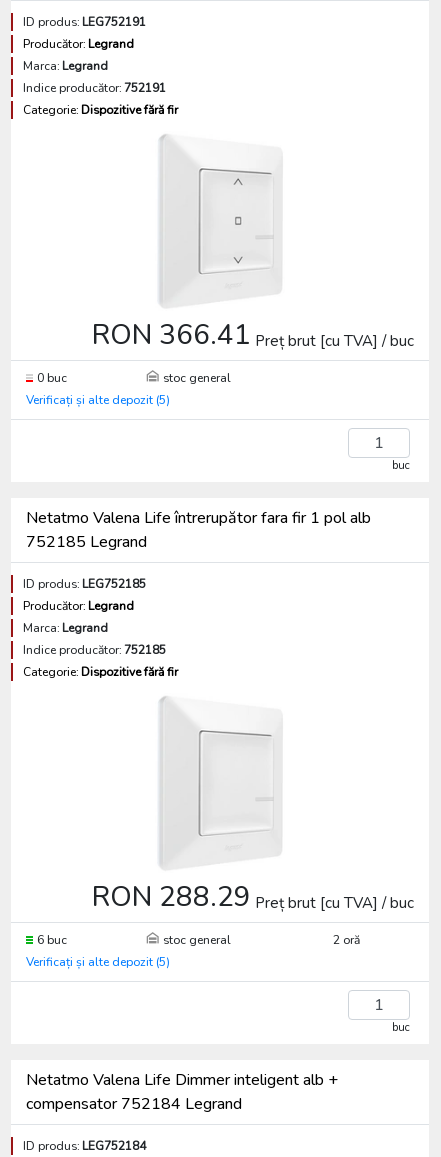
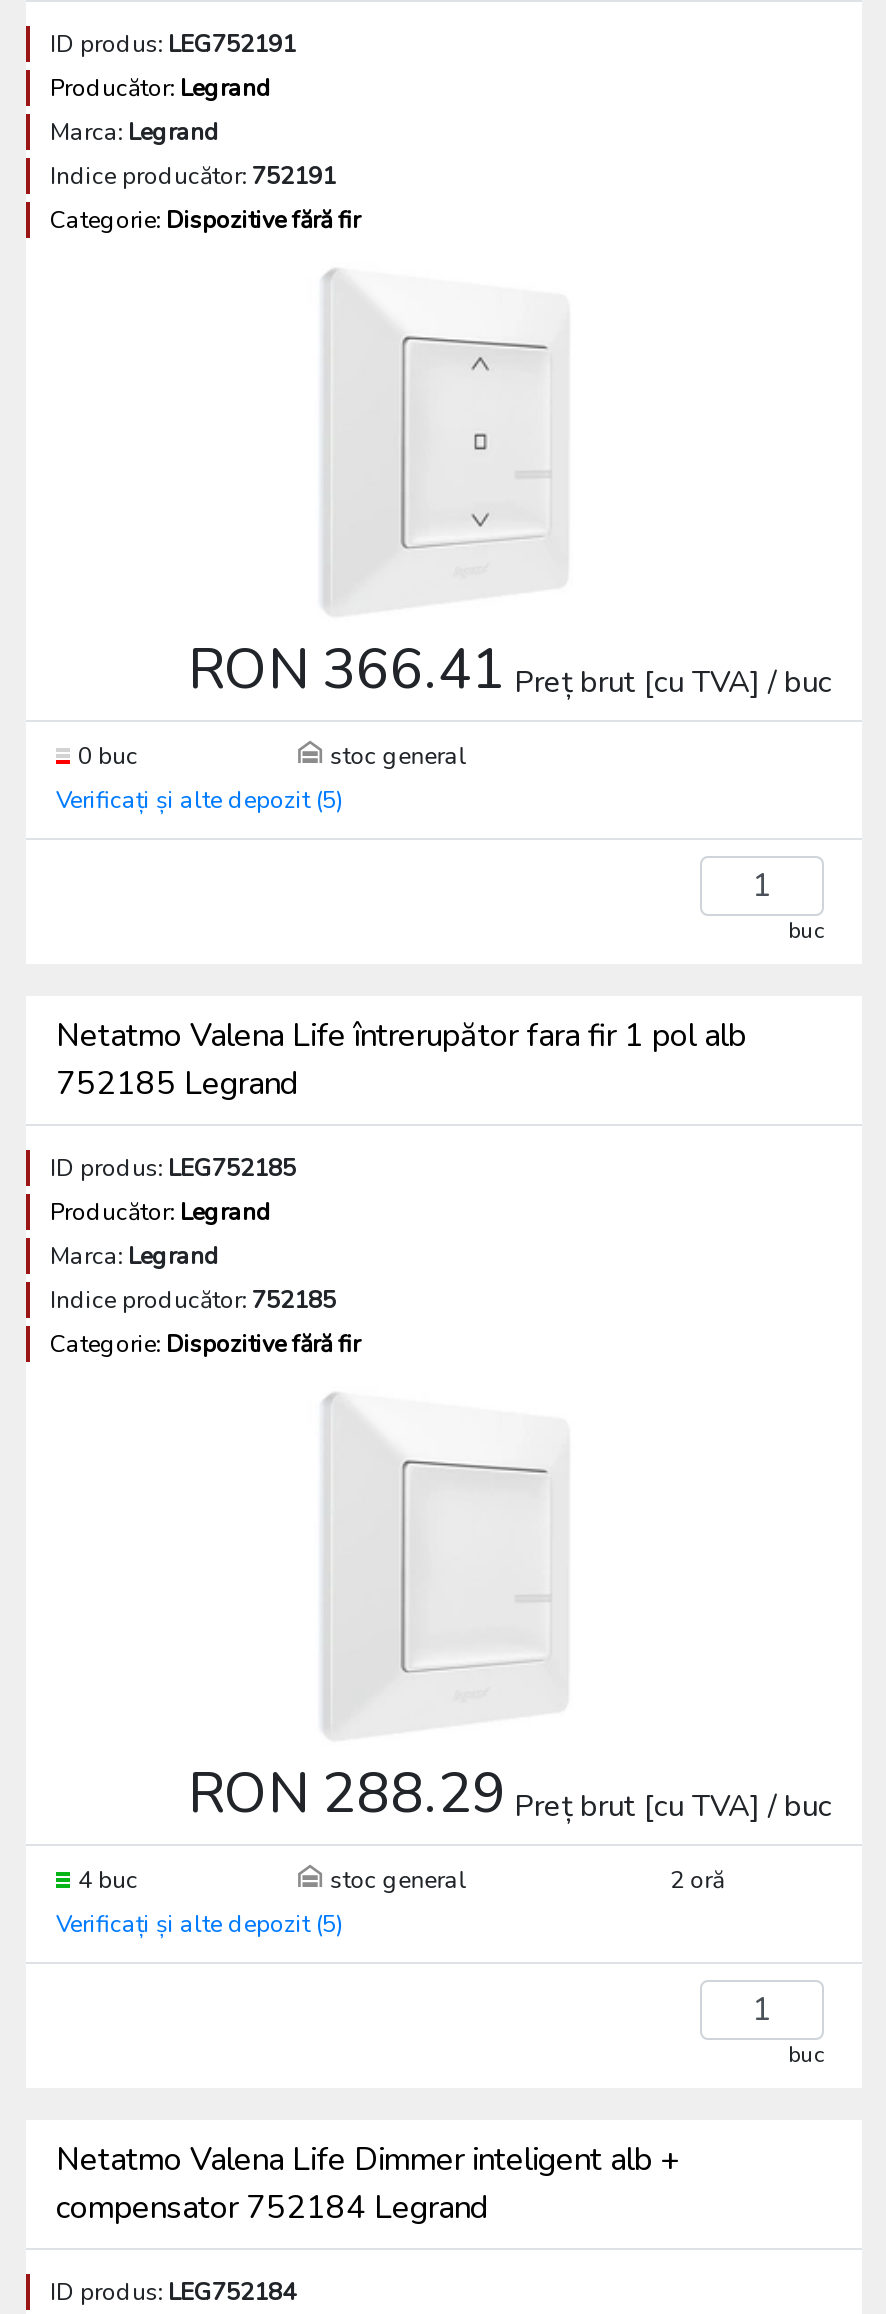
[37,932,67,948] 6 buc -> [78,1864,138,1896] 4 buc

